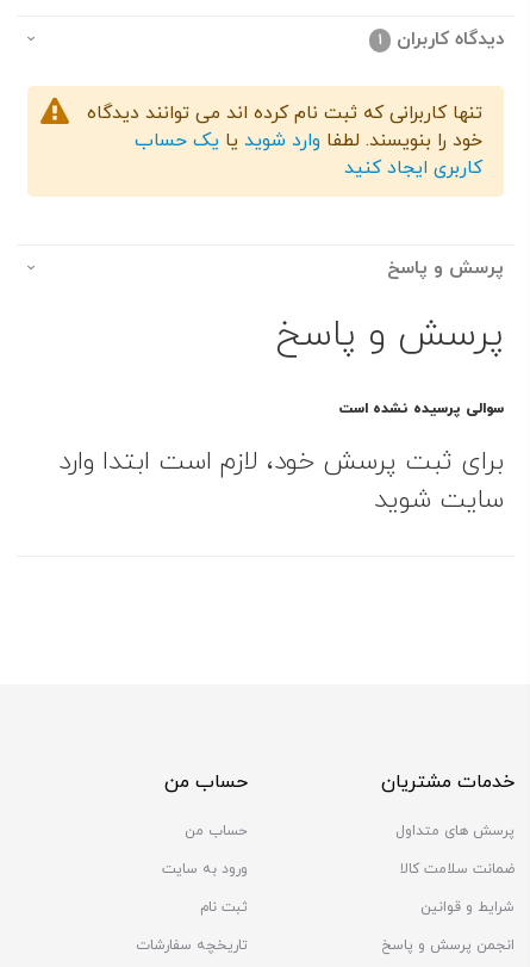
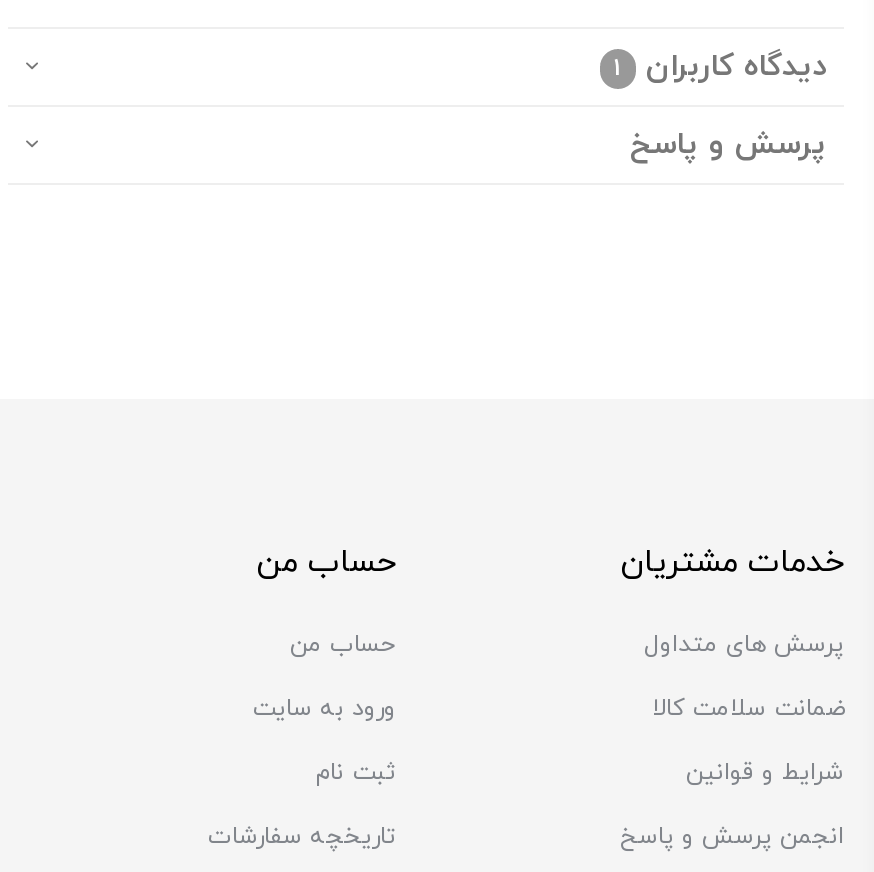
[27,86,504,197] [image] | تنها کاربرانی که ثبت نام کرده اند می توانند دیدگاه | خود را بنویسند. لطفا وارد شوید یا یک حساب | کاربری ایجاد کنید -> none
[58,309,504,518] پرسش و پاسخ | سوالی پرسیده نشده است | برای ثبت پرسش خود، لازم است ابتدا وارد | سایت شوید -> none

